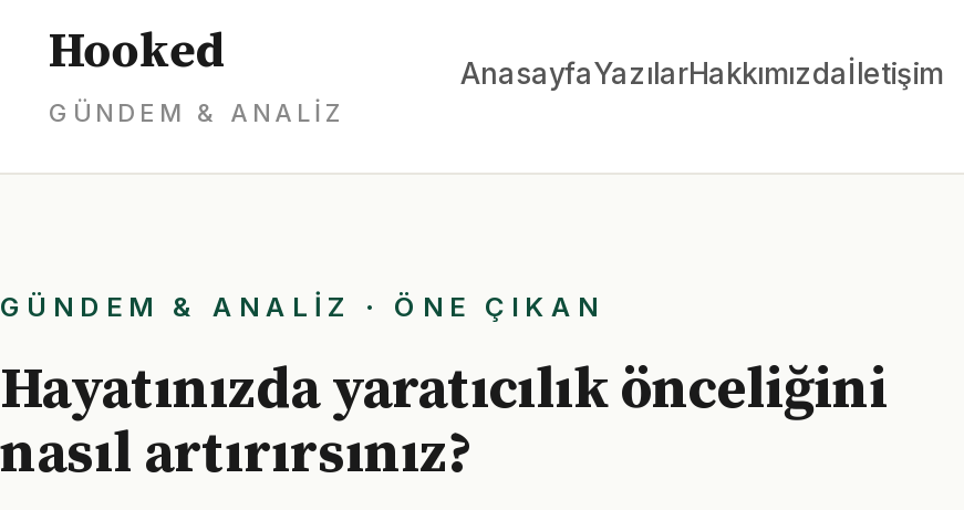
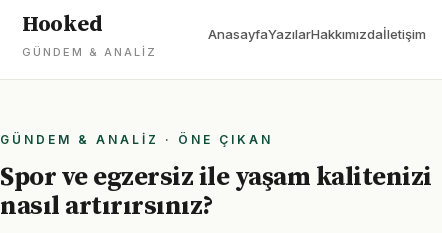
[0,354,888,427] Hayatınızda yaratıcılık önceliğini -> [0,161,431,194] Spor ve egzersiz ile yaşam kalitenizi

